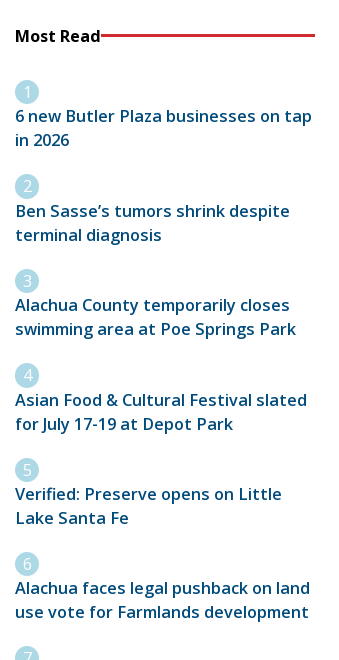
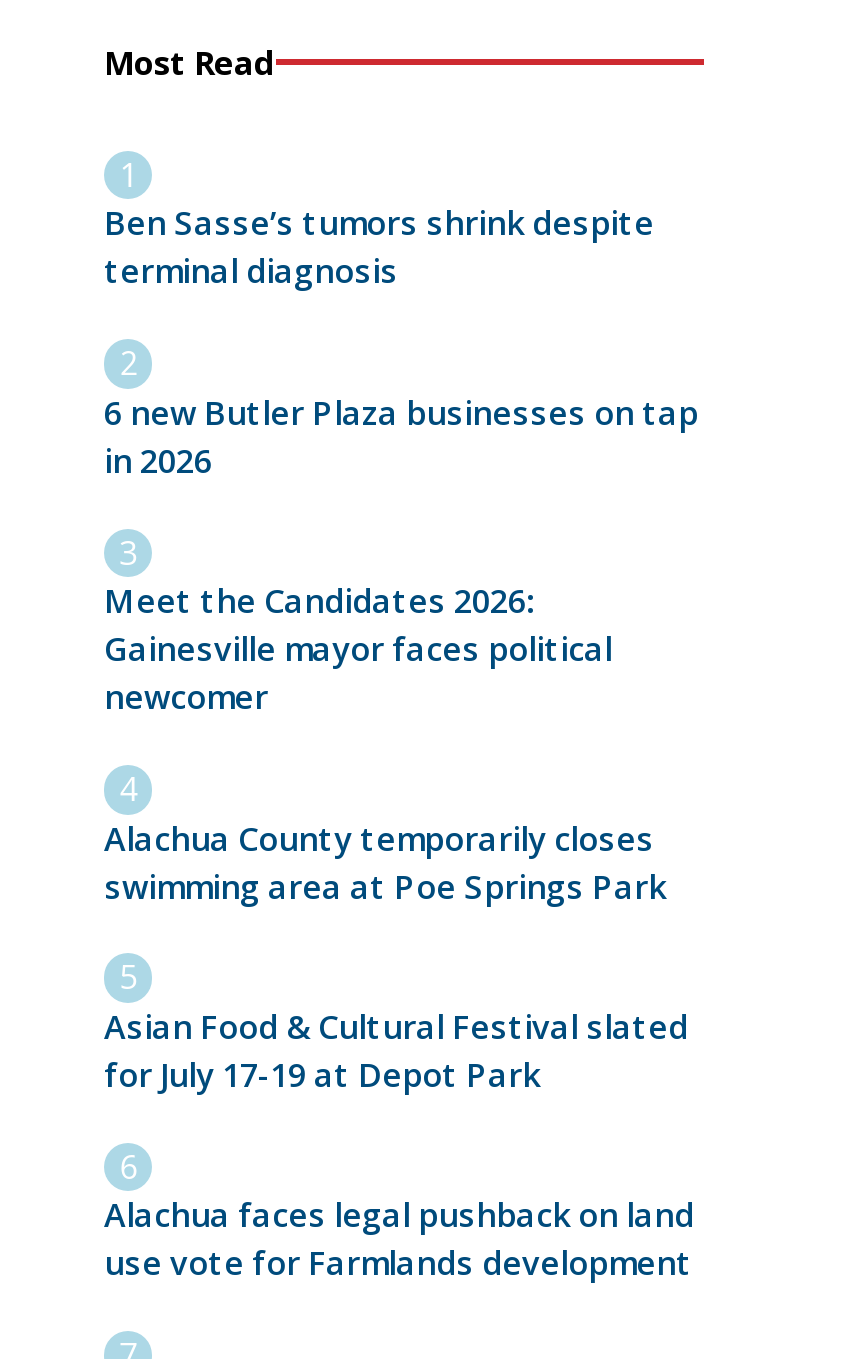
moved [15,105,312,151] -> [104,390,698,482]: 6 new Butler Plaza businesses on tap | in 2026
none -> [104,579,612,719] Meet the Candidates 2026: | Gainesville mayor faces political | newcomer
moved [15,200,290,246] -> [104,202,654,294]: Ben Sasse’s tumors shrink despite | terminal diagnosis
moved [15,294,307,434] -> [104,816,688,1097]: Alachua County temporarily closes | swimming area at Poe Springs Park | Asian Food & Cultural Festival slated | for July 17-19 at Depot Park
[15,483,282,529] Verified: Preserve opens on Little | Lake Santa Fe -> none

